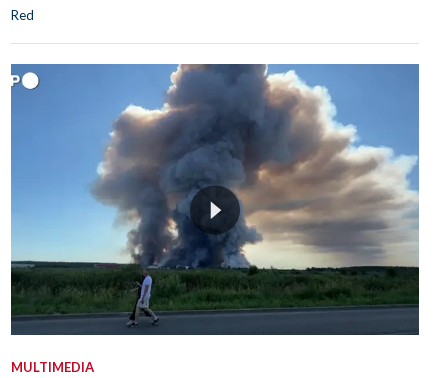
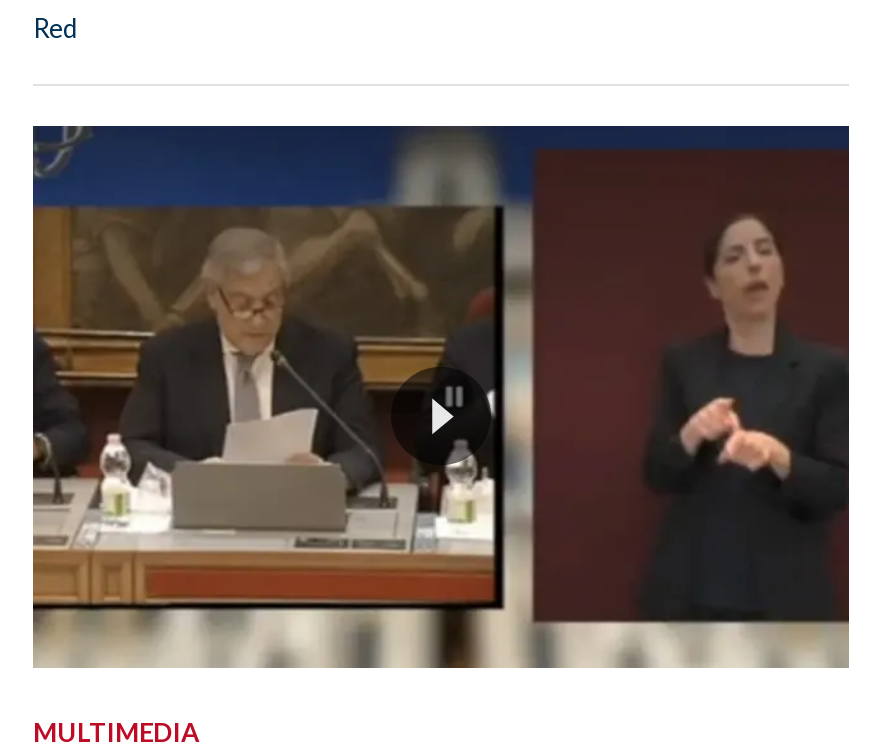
[10,63,420,336] [image] -> [31,124,851,670] [image]

